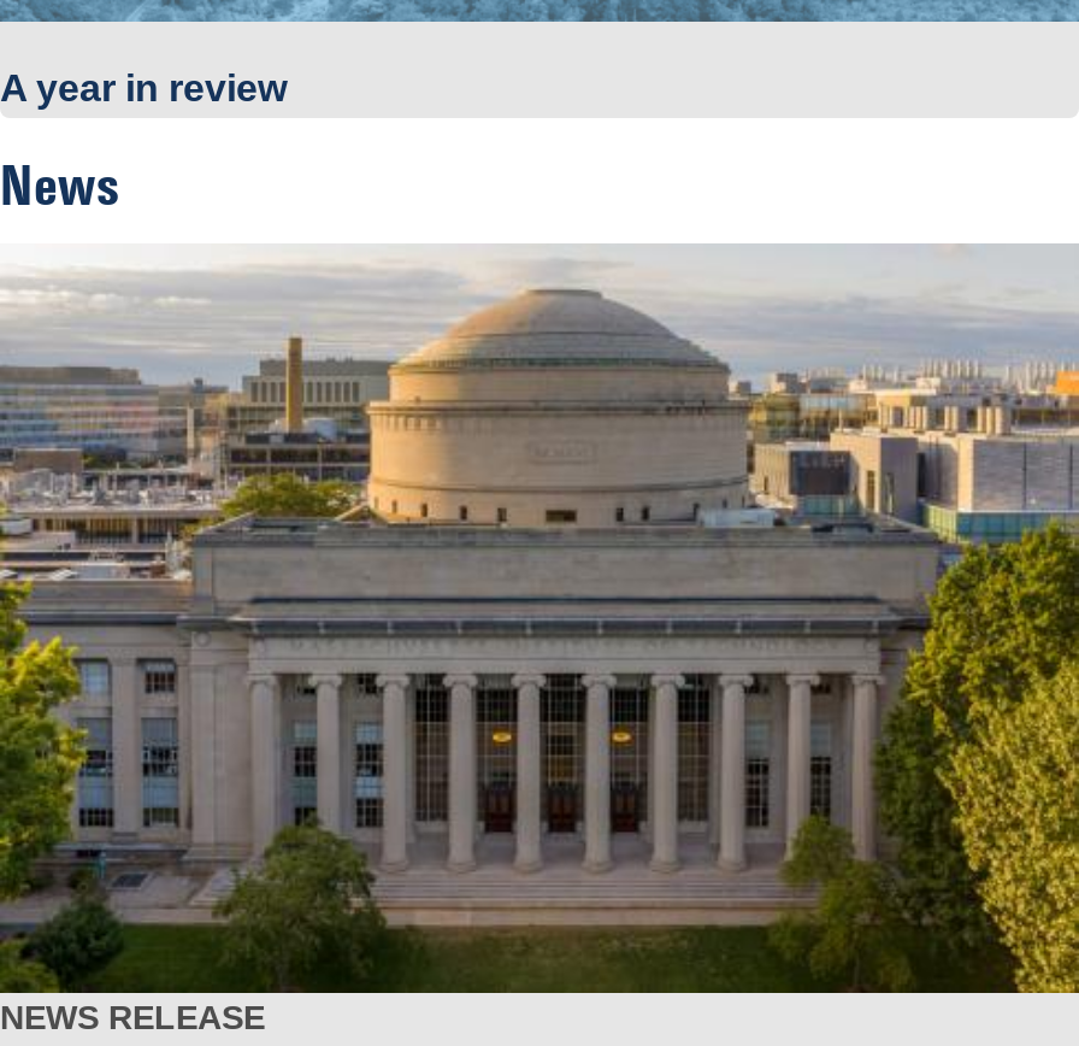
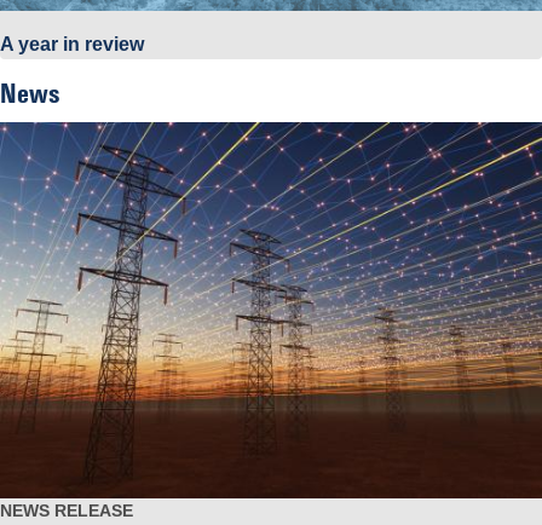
[7,243,1072,995] [image] -> [4,121,538,500] [image]

